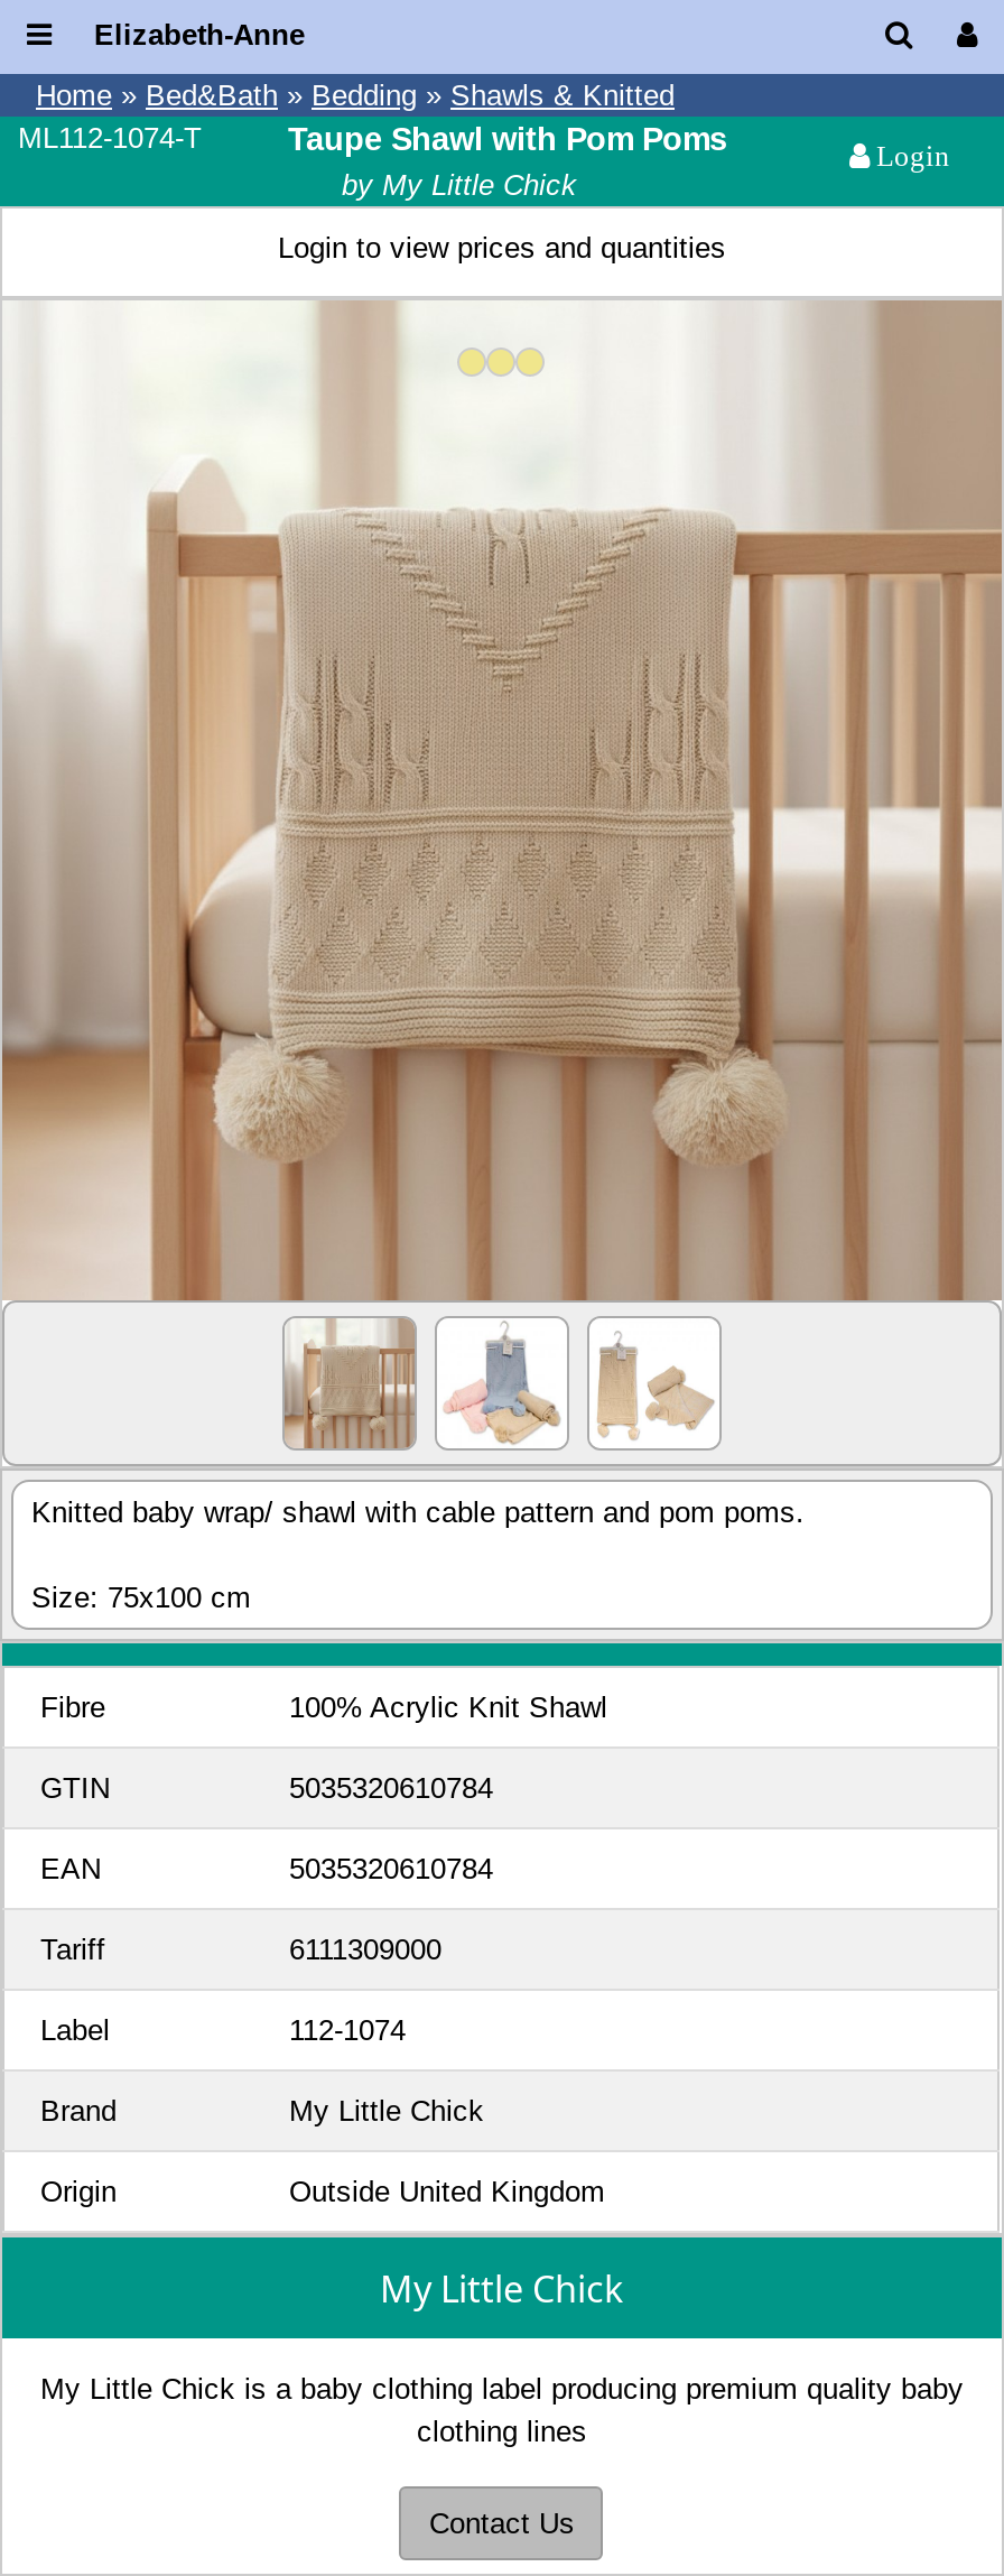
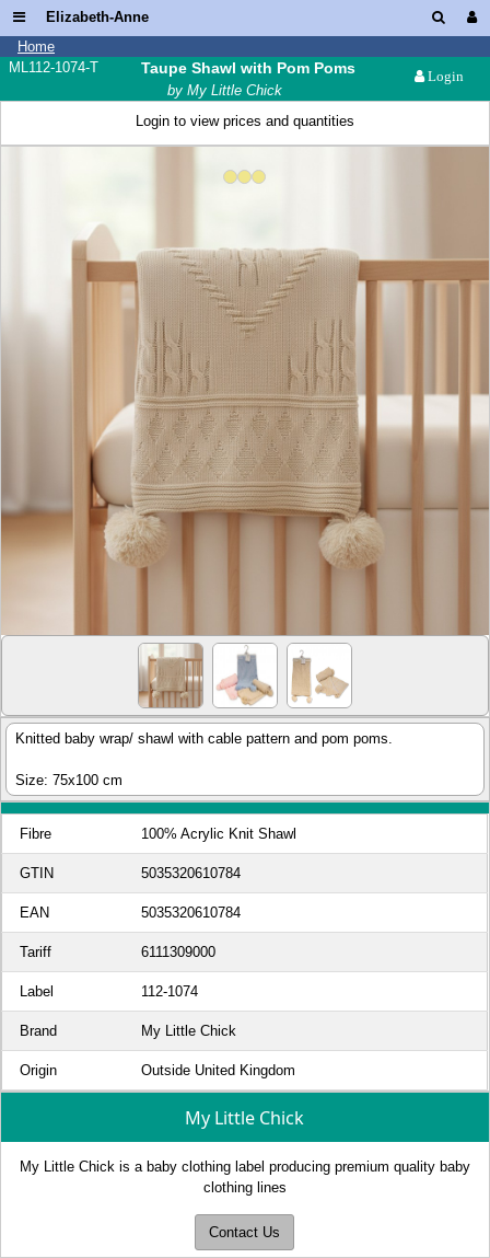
[36,79,675,112] Home» Bed&Bath» Bedding» Shawls & Knitted -> [17,38,55,55] Home

